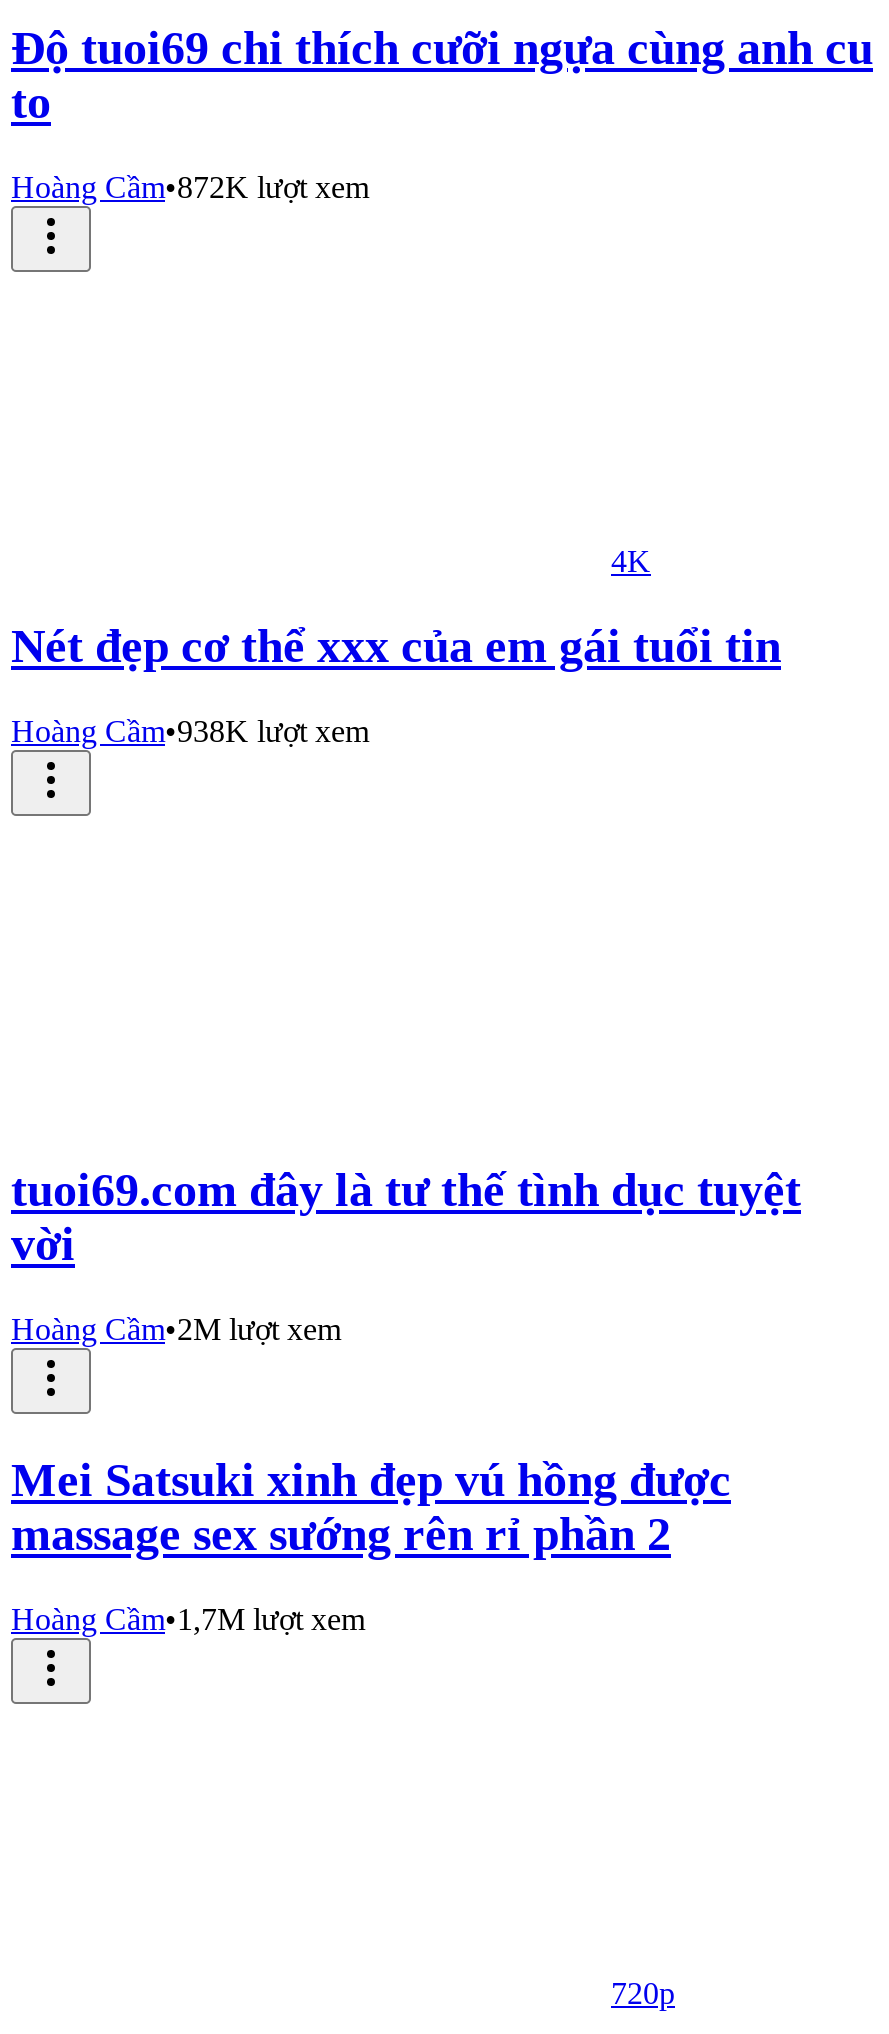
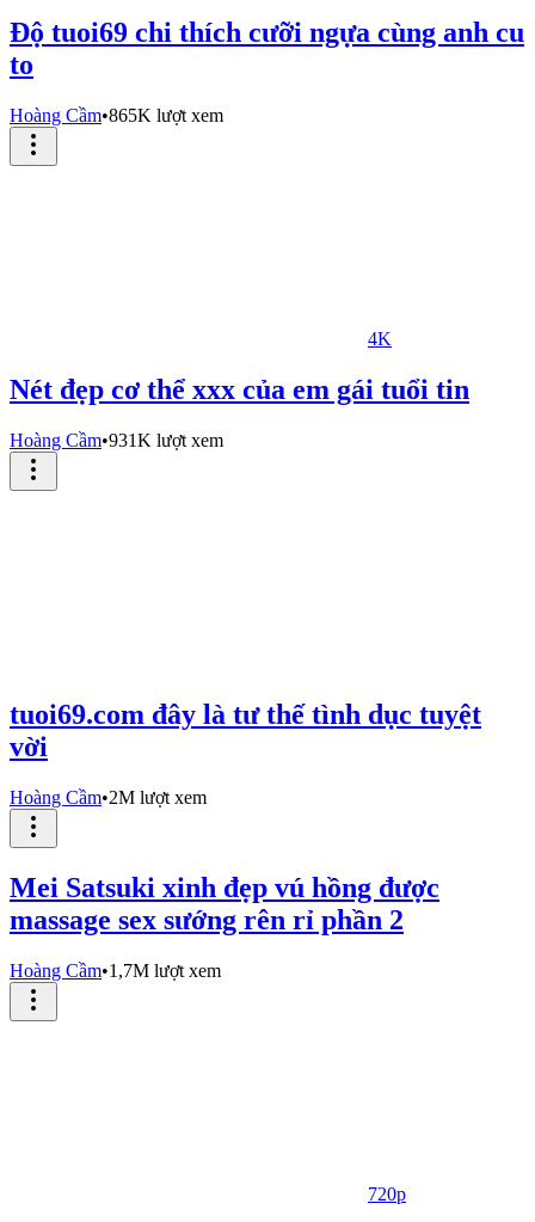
[11,170,369,204] Hoàng Cầm•872K lượt xem -> [10,105,223,126] Hoàng Cầm•865K lượt xem
[11,714,369,748] Hoàng Cầm•938K lượt xem -> [10,430,223,450] Hoàng Cầm•931K lượt xem

